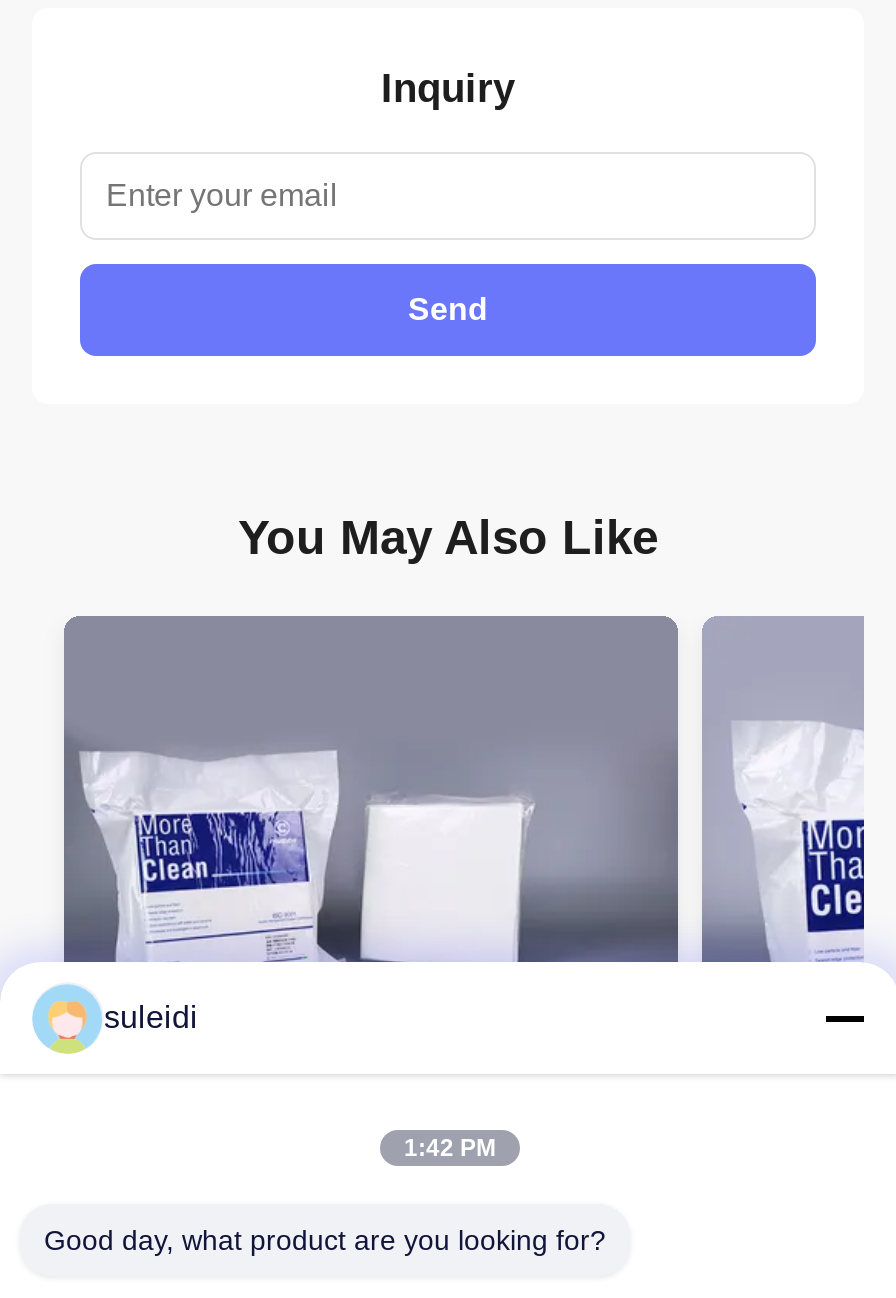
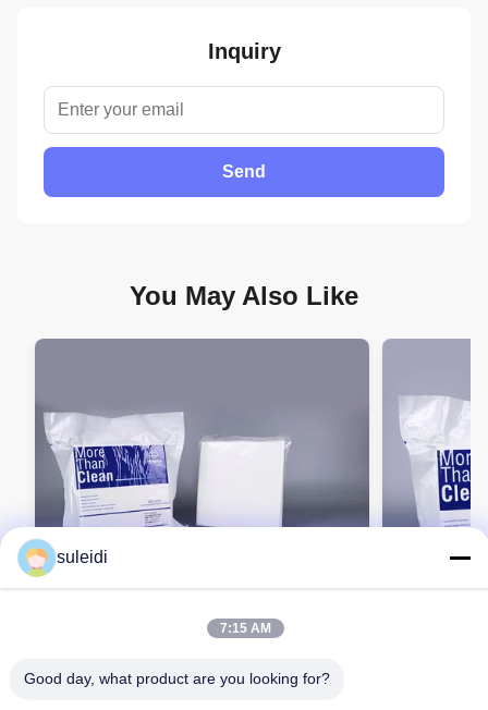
[404,1134,496,1162] 1:42 PM -> [219,621,271,636] 7:15 AM

